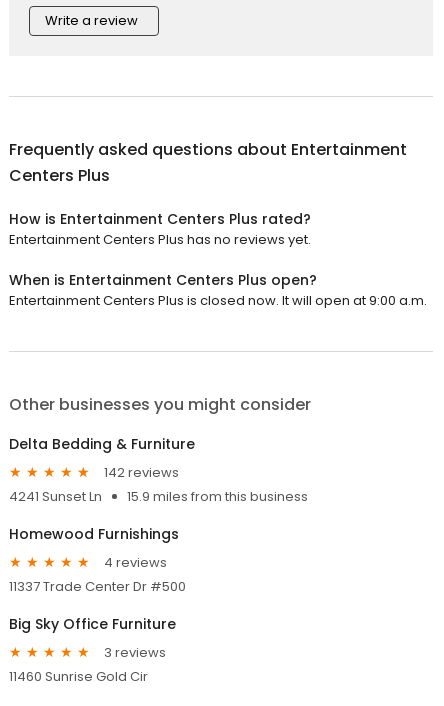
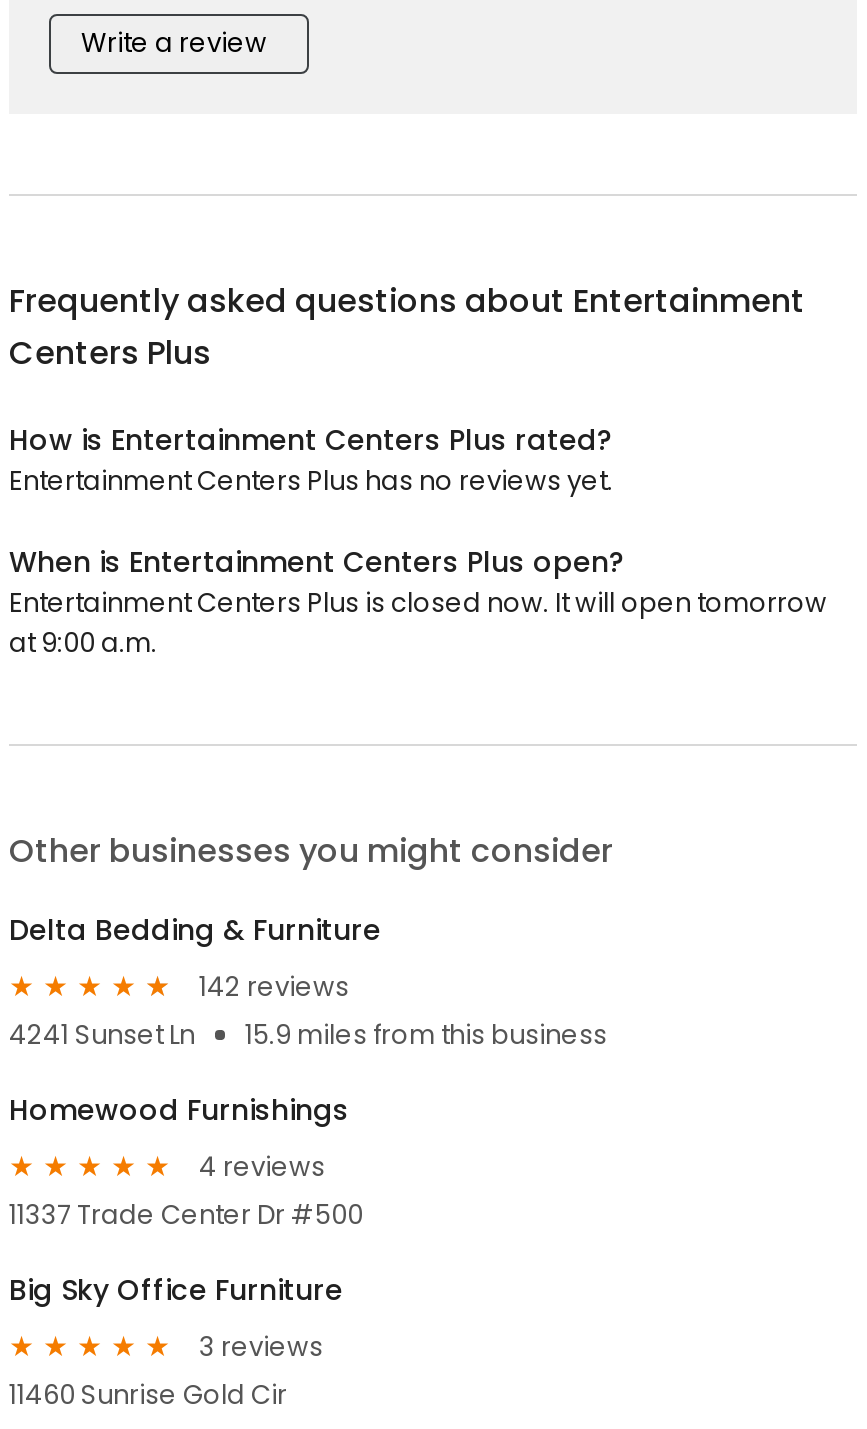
[9,291,427,310] Entertainment Centers Plus is closed now. It will open at 9:00 a.m. -> [9,584,827,662] Entertainment Centers Plus is closed now. It will open tomorrow | at 9:00 a.m.

